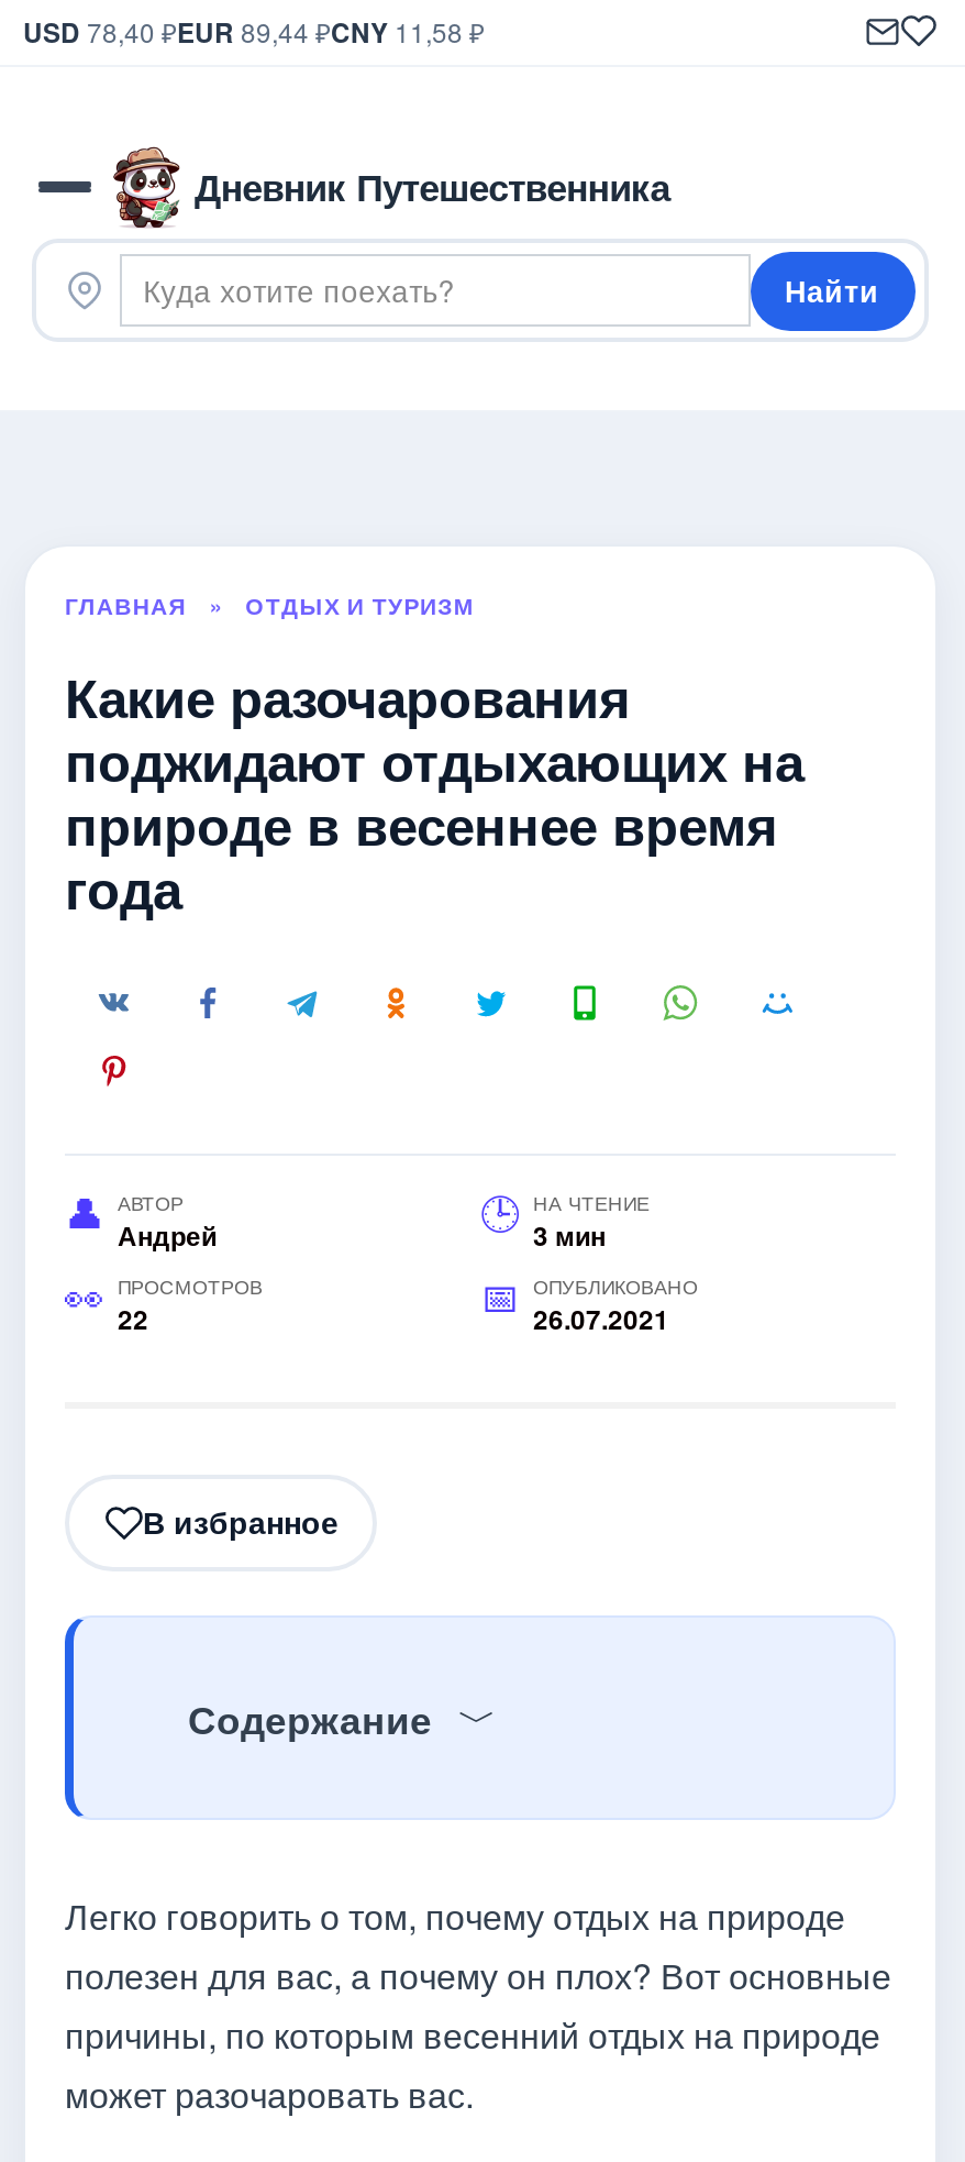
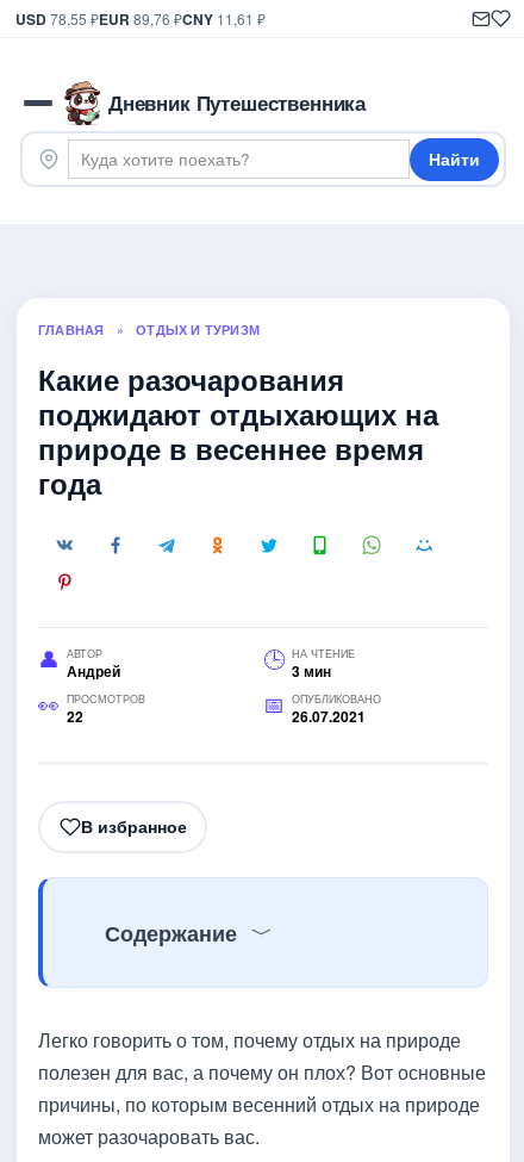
[23,11,485,51] USD 78,40 ₽EUR 89,44 ₽CNY 11,58 ₽ -> [15,8,266,29] USD 78,55 ₽EUR 89,76 ₽CNY 11,61 ₽

